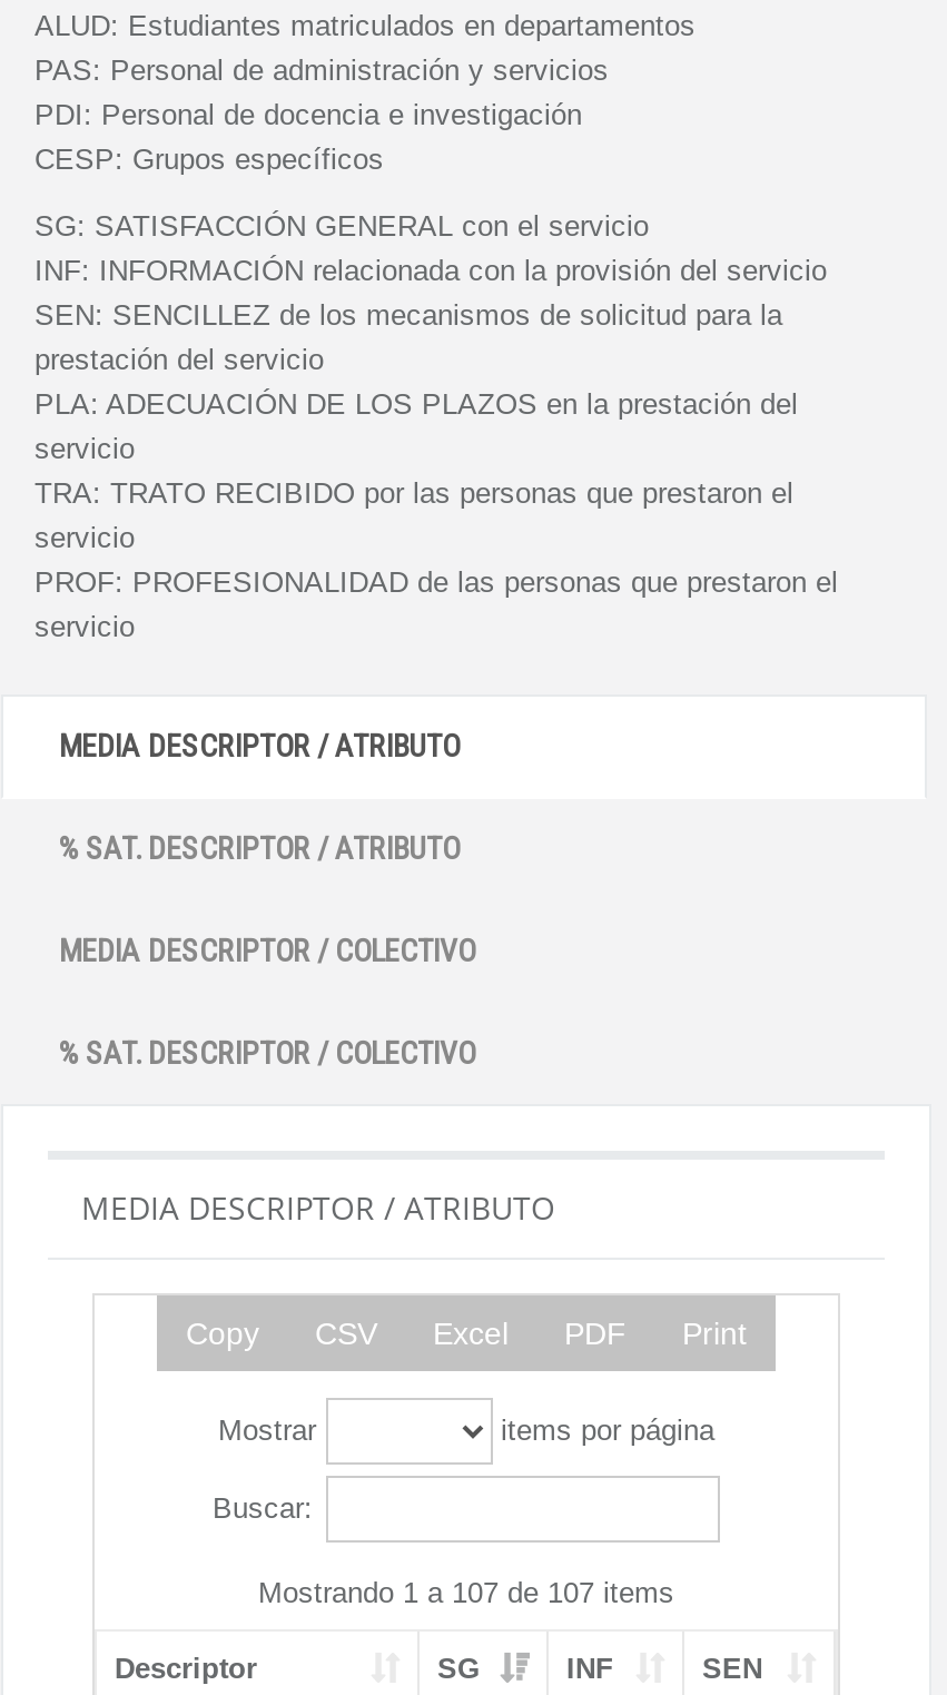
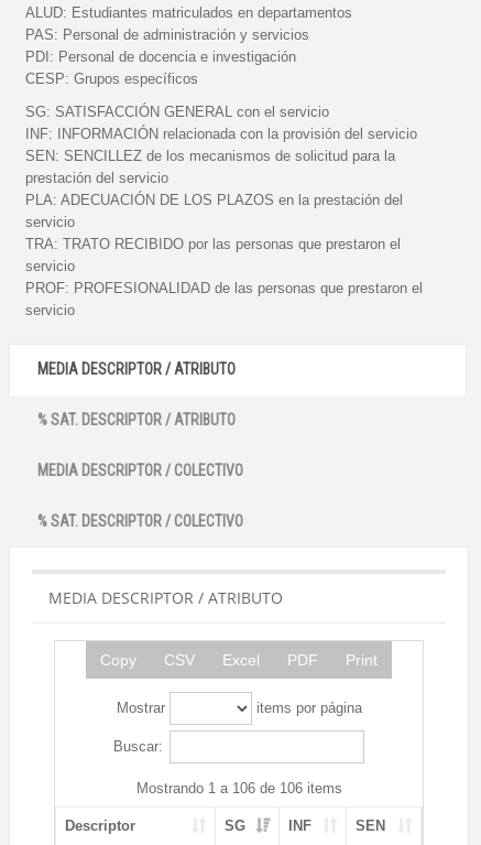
[258,1575,674,1608] Mostrando 1 a 107 de 107 items -> [136,779,342,796] Mostrando 1 a 106 de 106 items

